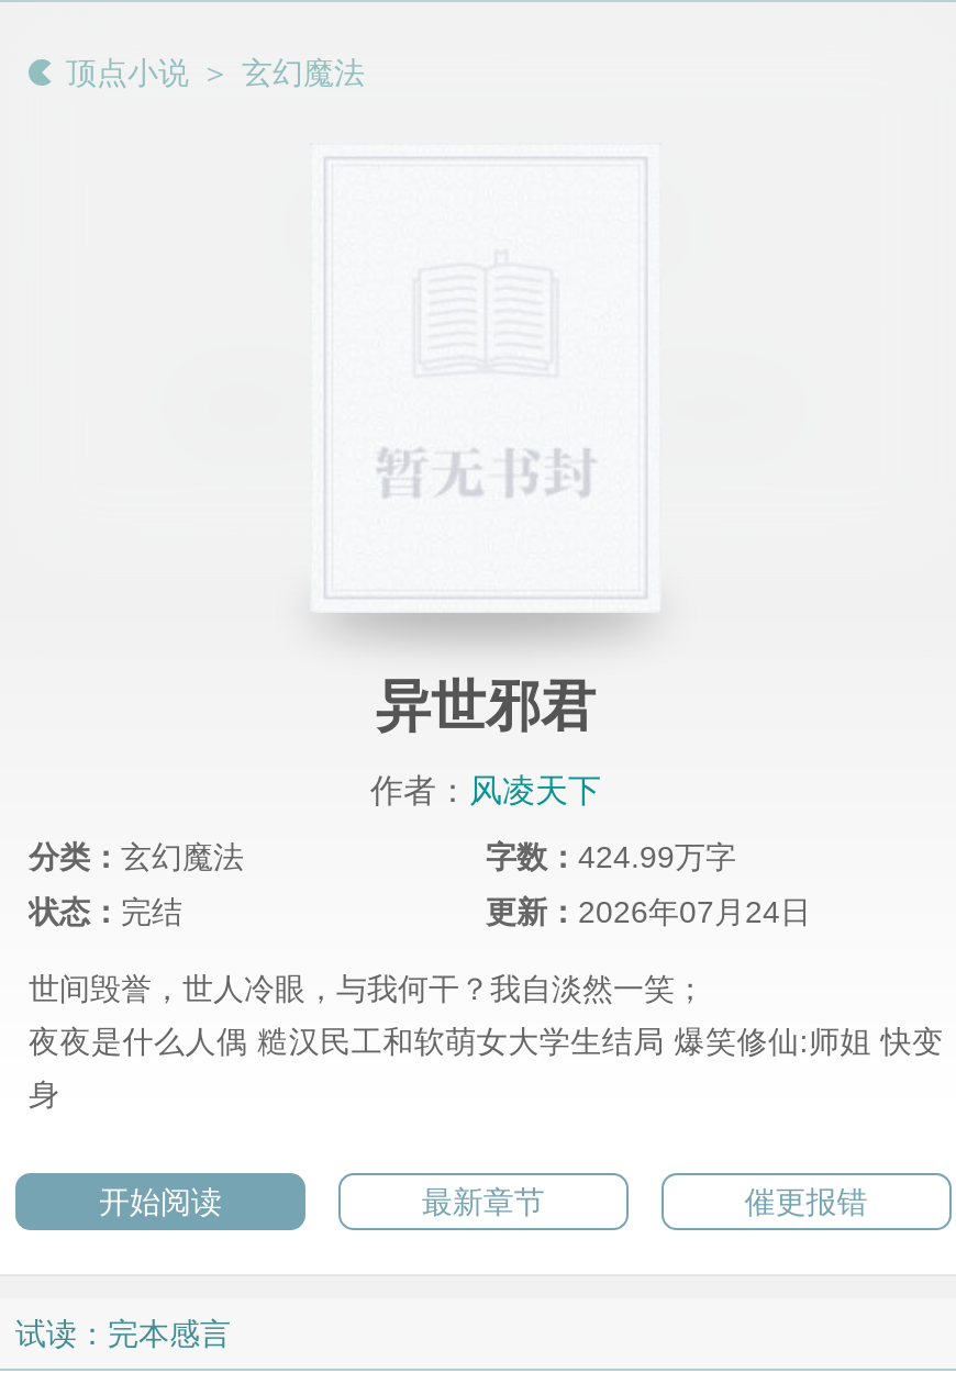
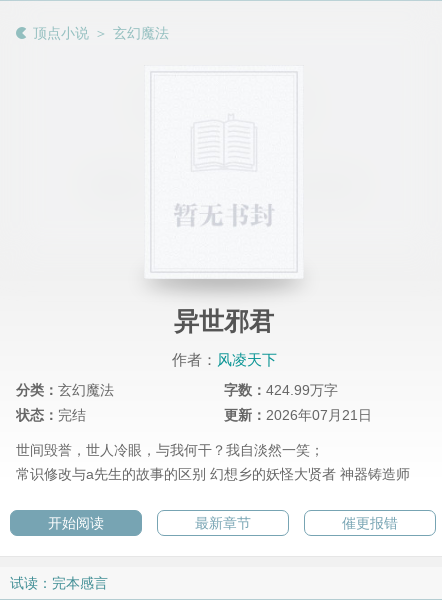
[486,895,811,930] 更新：2026年07月24日 -> [224,407,372,423] 更新：2026年07月21日
[29,1025,943,1113] 夜夜是什么人偶 糙汉民工和软萌女大学生结局 爆笑修仙:师姐 快变 | 身 -> [16,466,410,482] 常识修改与a先生的故事的区别 幻想乡的妖怪大贤者 神器铸造师

